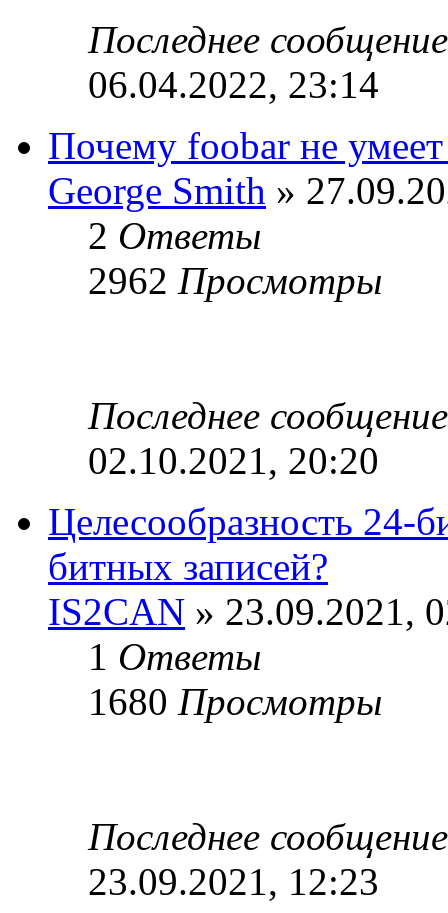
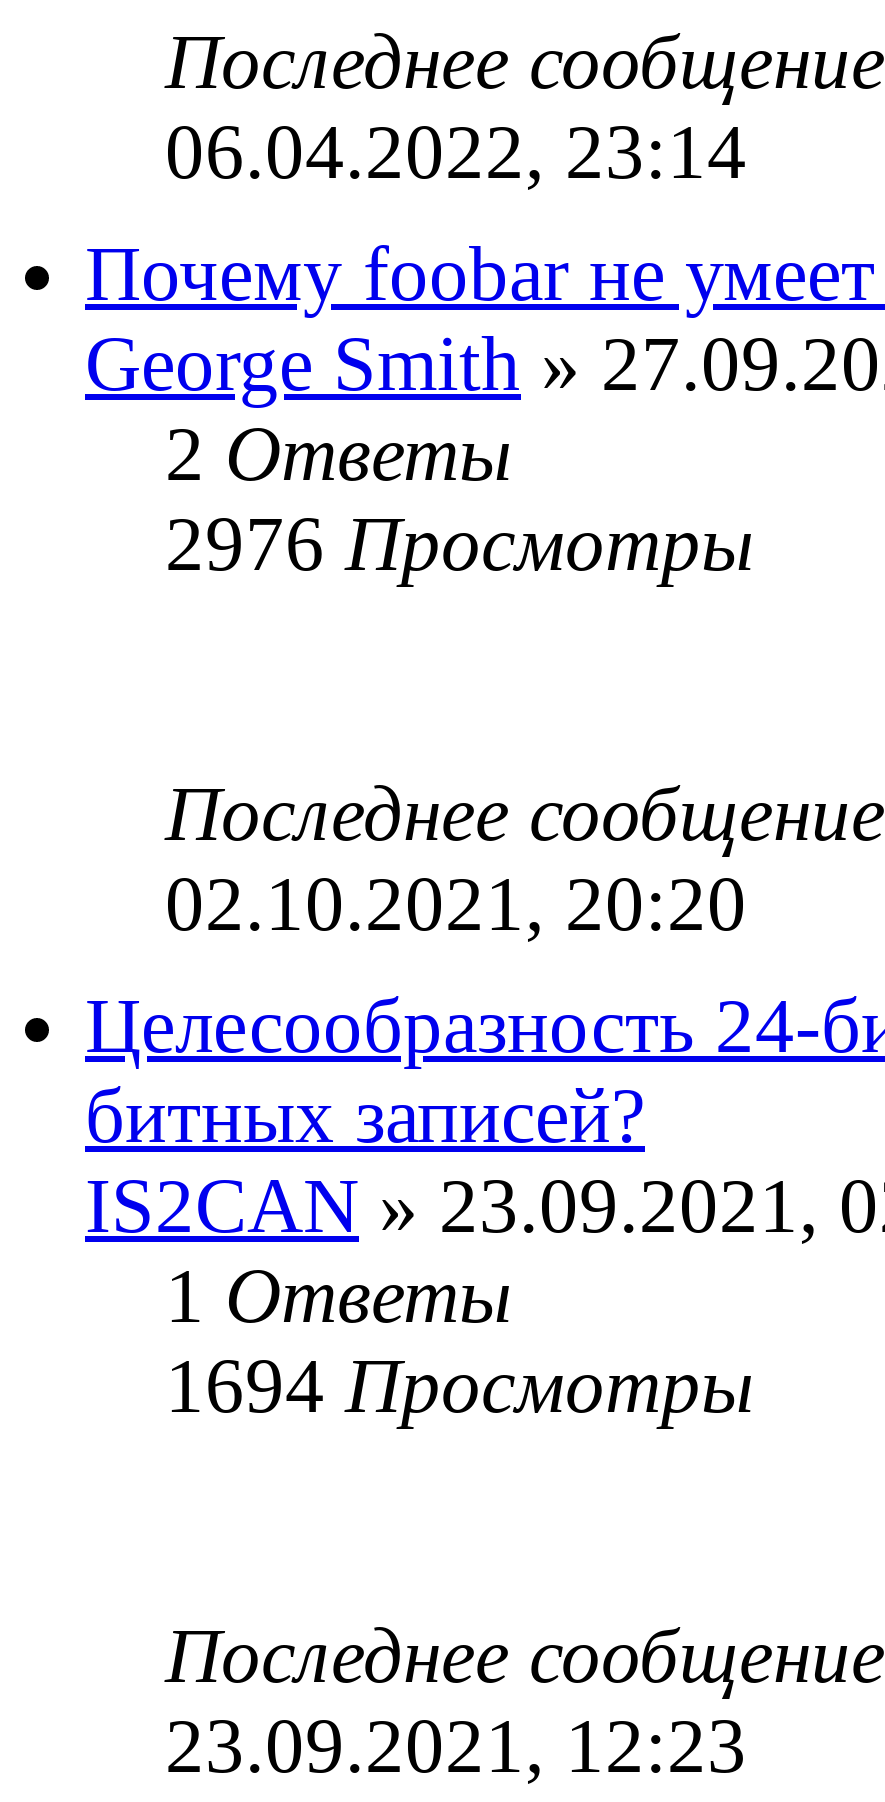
[88,259,382,302] 2962 Просмотры -> [165,500,753,586] 2976 Просмотры
[88,680,382,723] 1680 Просмотры -> [165,1342,753,1428] 1694 Просмотры

